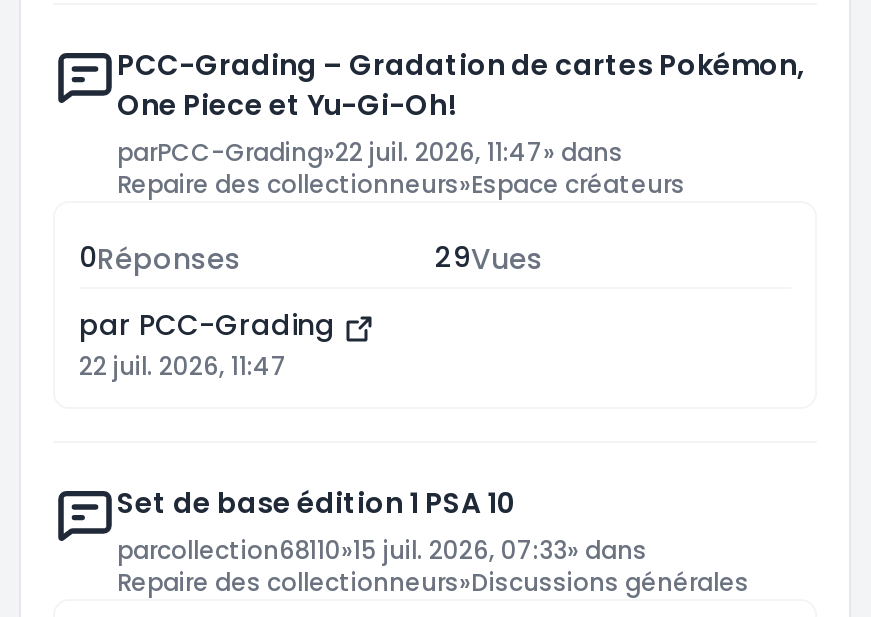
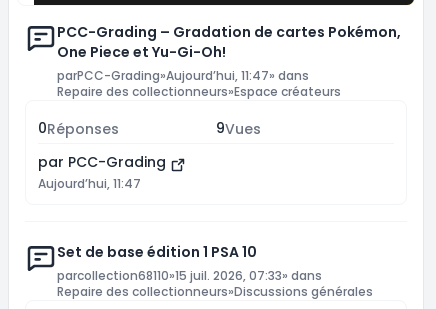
[117,134,623,168] parPCC-Grading»22 juil. 2026, 11:47» dans -> [57,67,309,84] parPCC-Grading»Aujourd’hui, 11:47» dans
[435,236,543,278] 29Vues -> [216,118,261,139] 9Vues
[79,348,287,382] 22 juil. 2026, 11:47 -> [38,175,141,192] Aujourd’hui, 11:47

